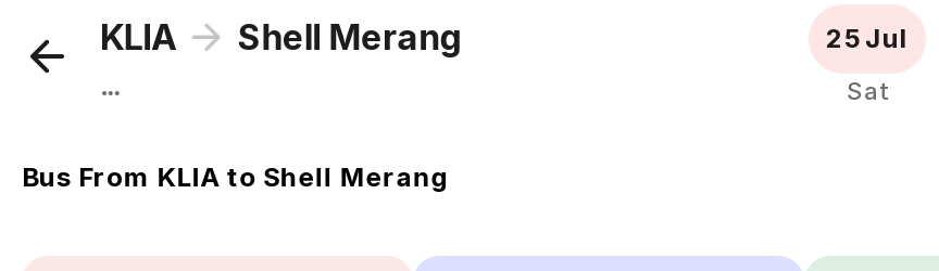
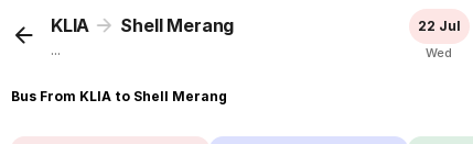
[826,22,909,54] 25 Jul -> [418,18,461,34] 22 Jul
[846,76,888,106] Sat -> [426,45,453,60] Wed

